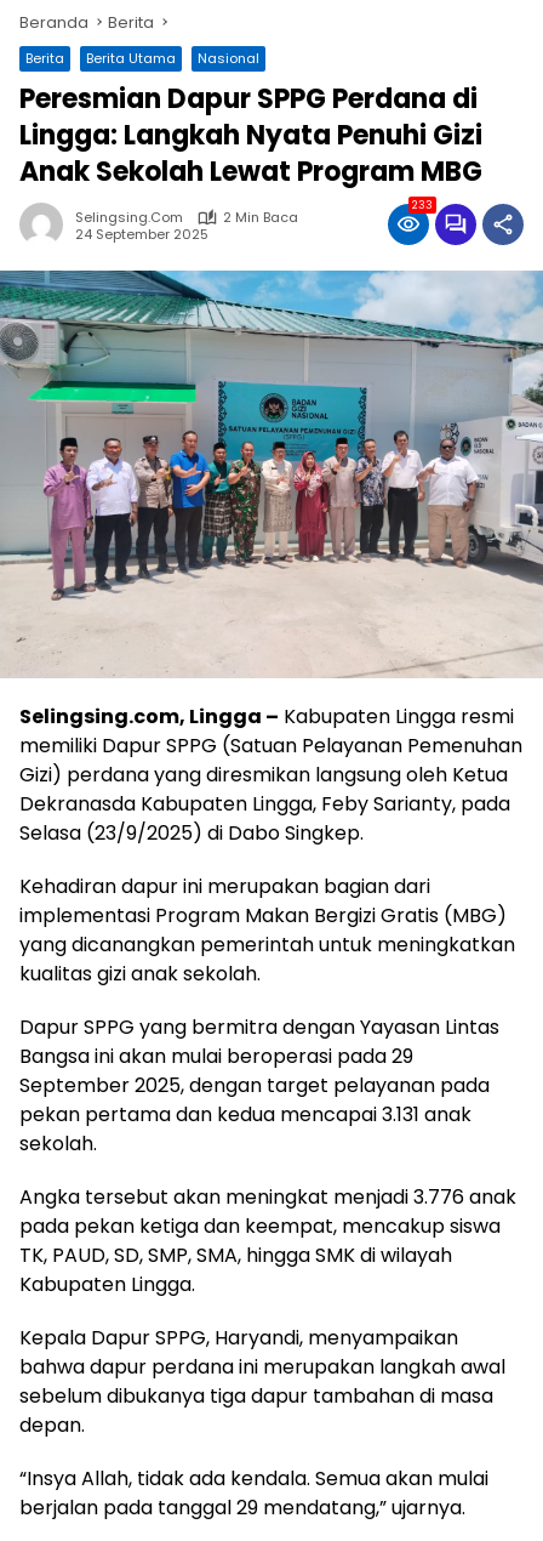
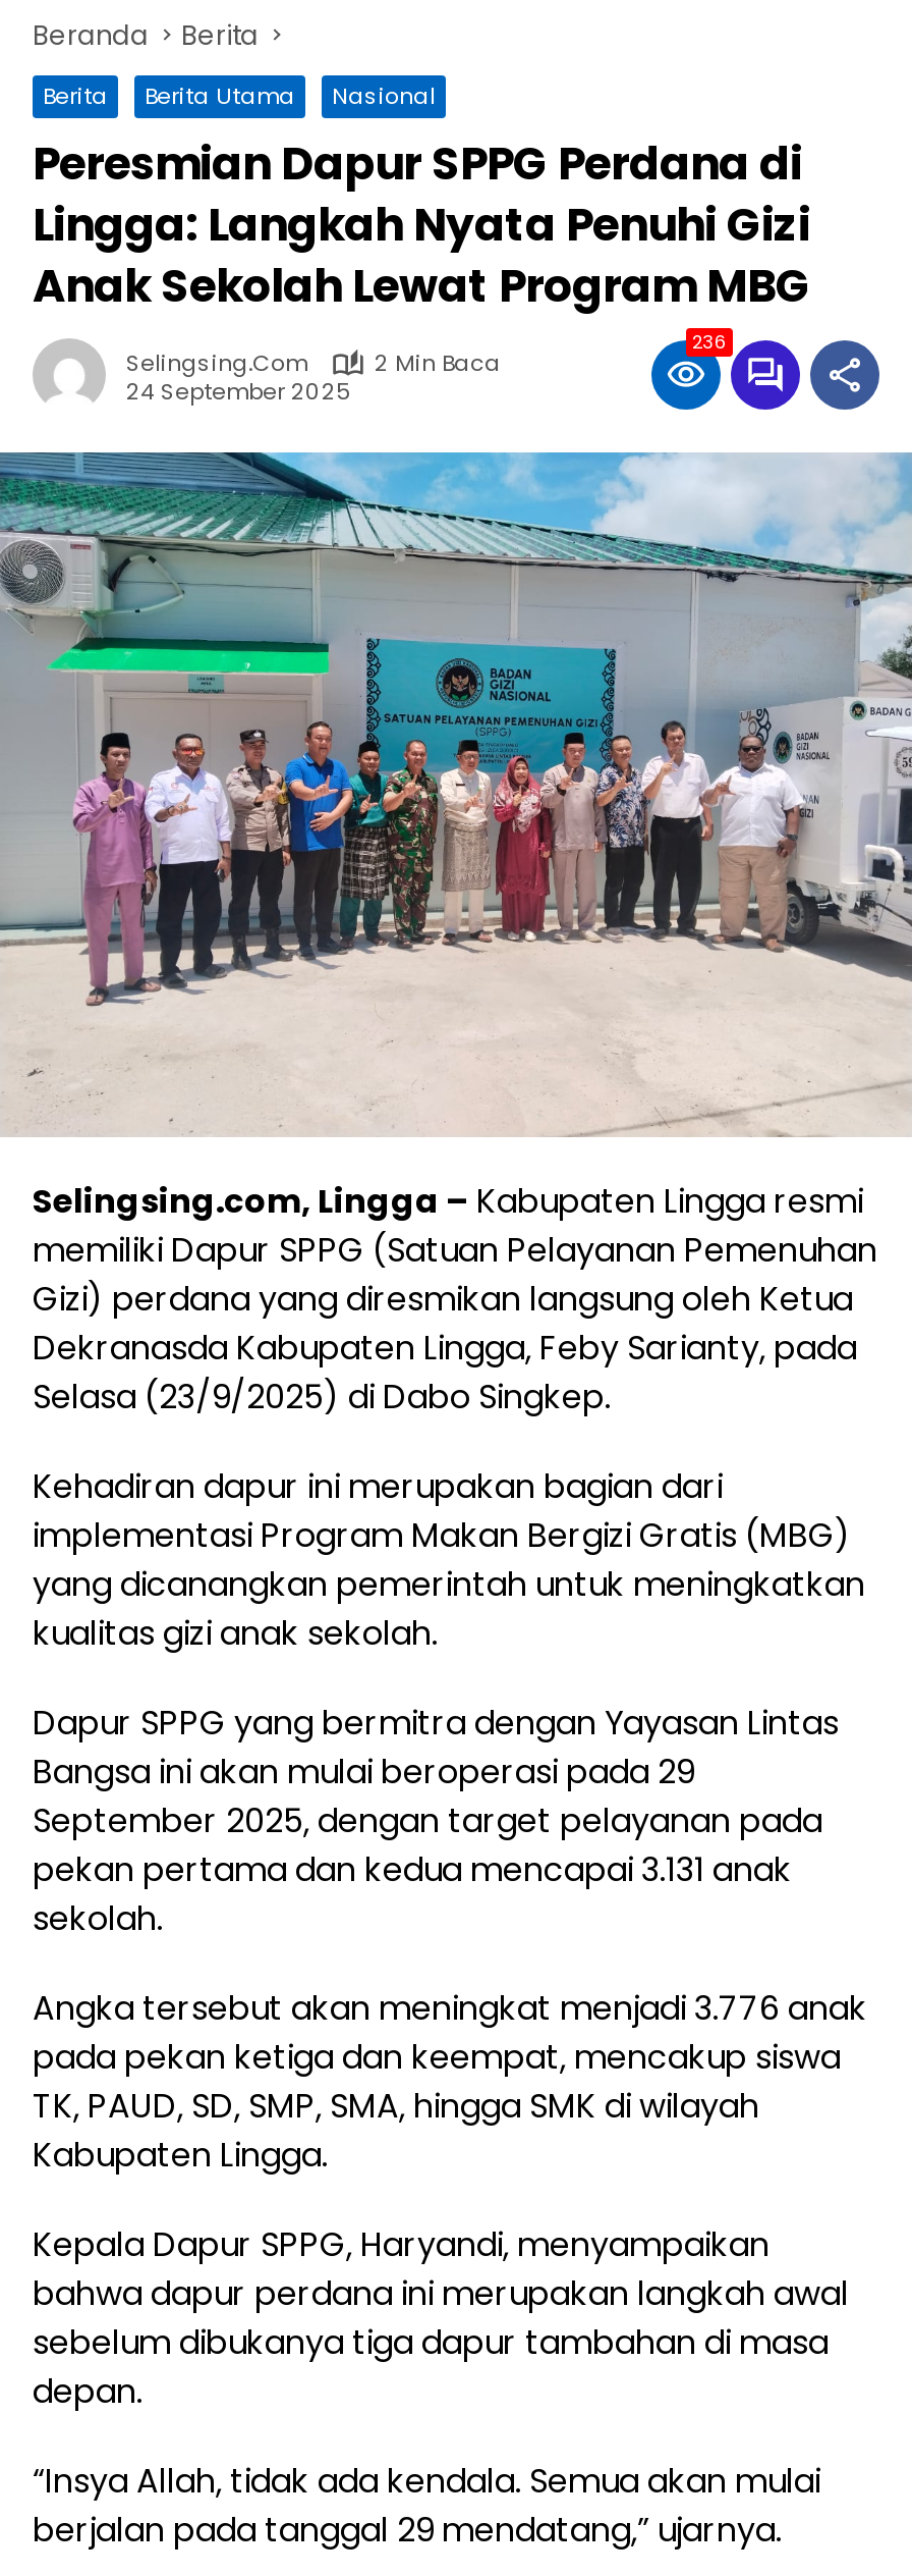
[412,198,433,212] 233 -> [692,330,727,355] 236

